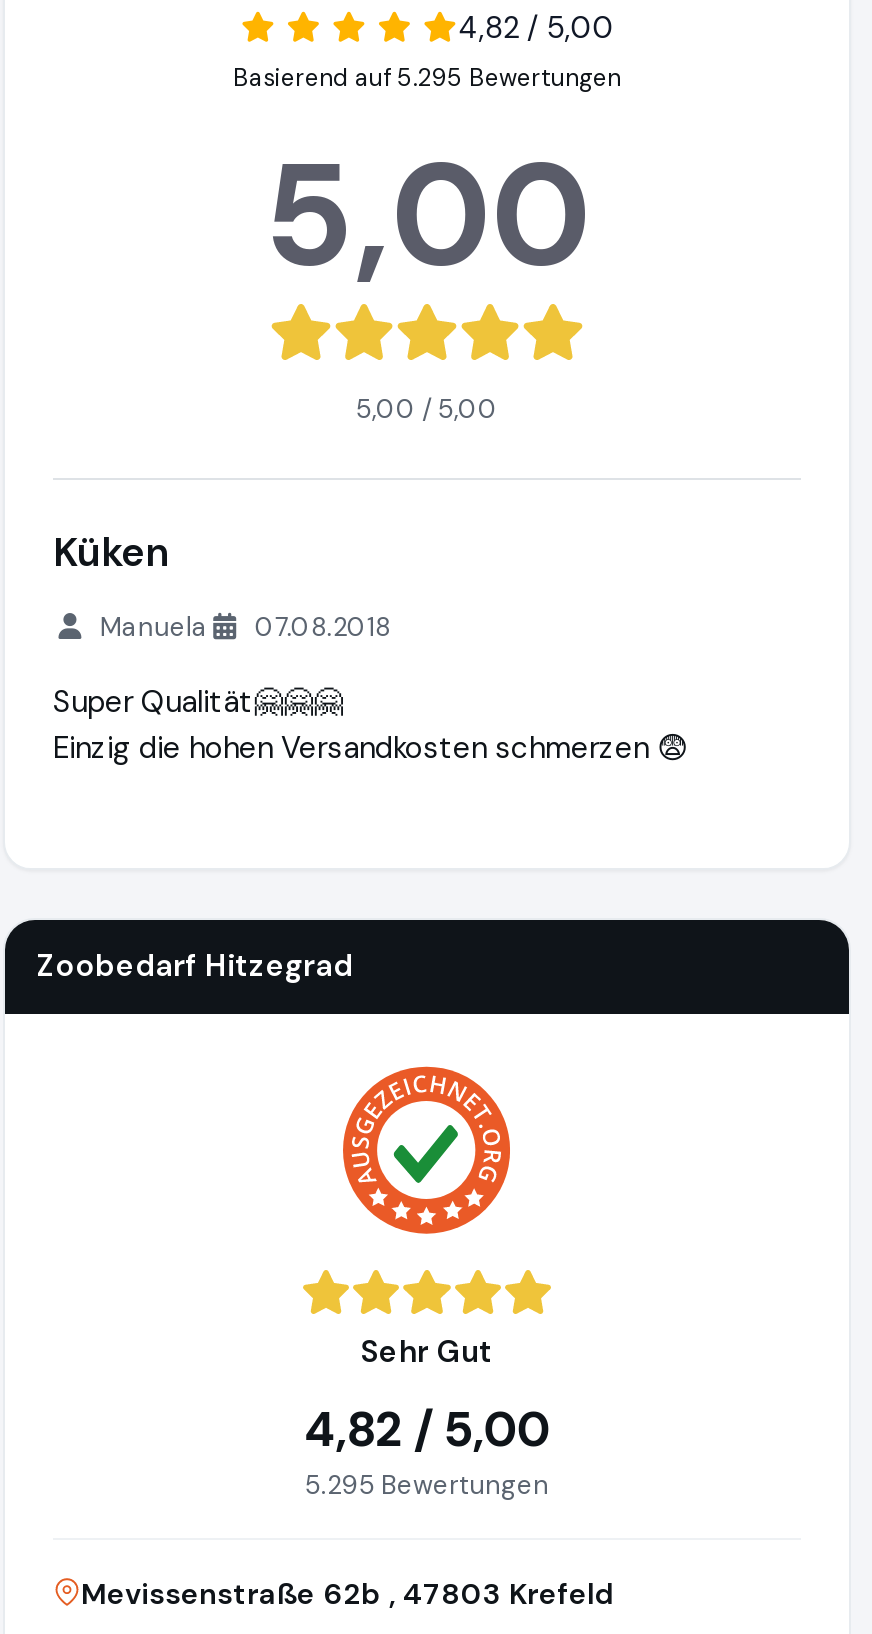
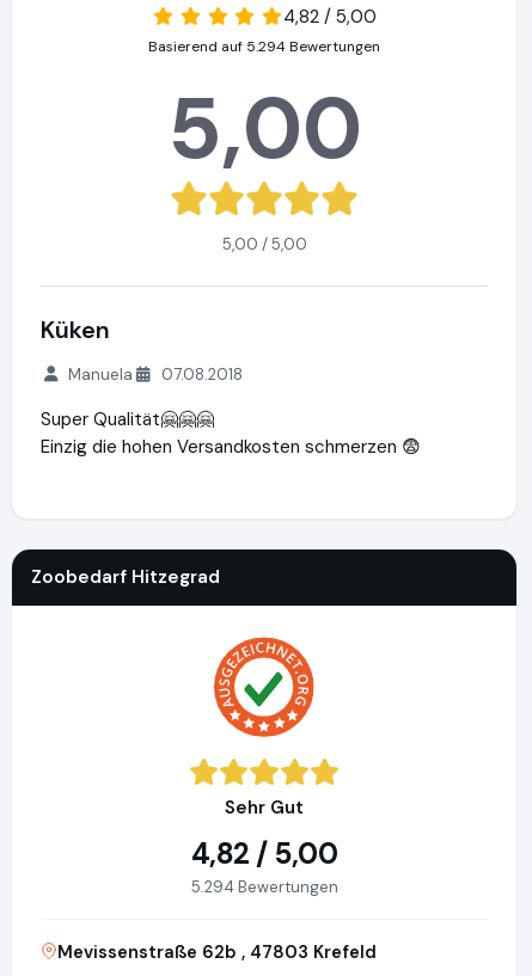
[233,62,621,94] Basierend auf 5.295 Bewertungen -> [148,37,380,56] Basierend auf 5.294 Bewertungen
[305,1469,549,1503] 5.295 Bewertungen -> [191,877,338,898] 5.294 Bewertungen

